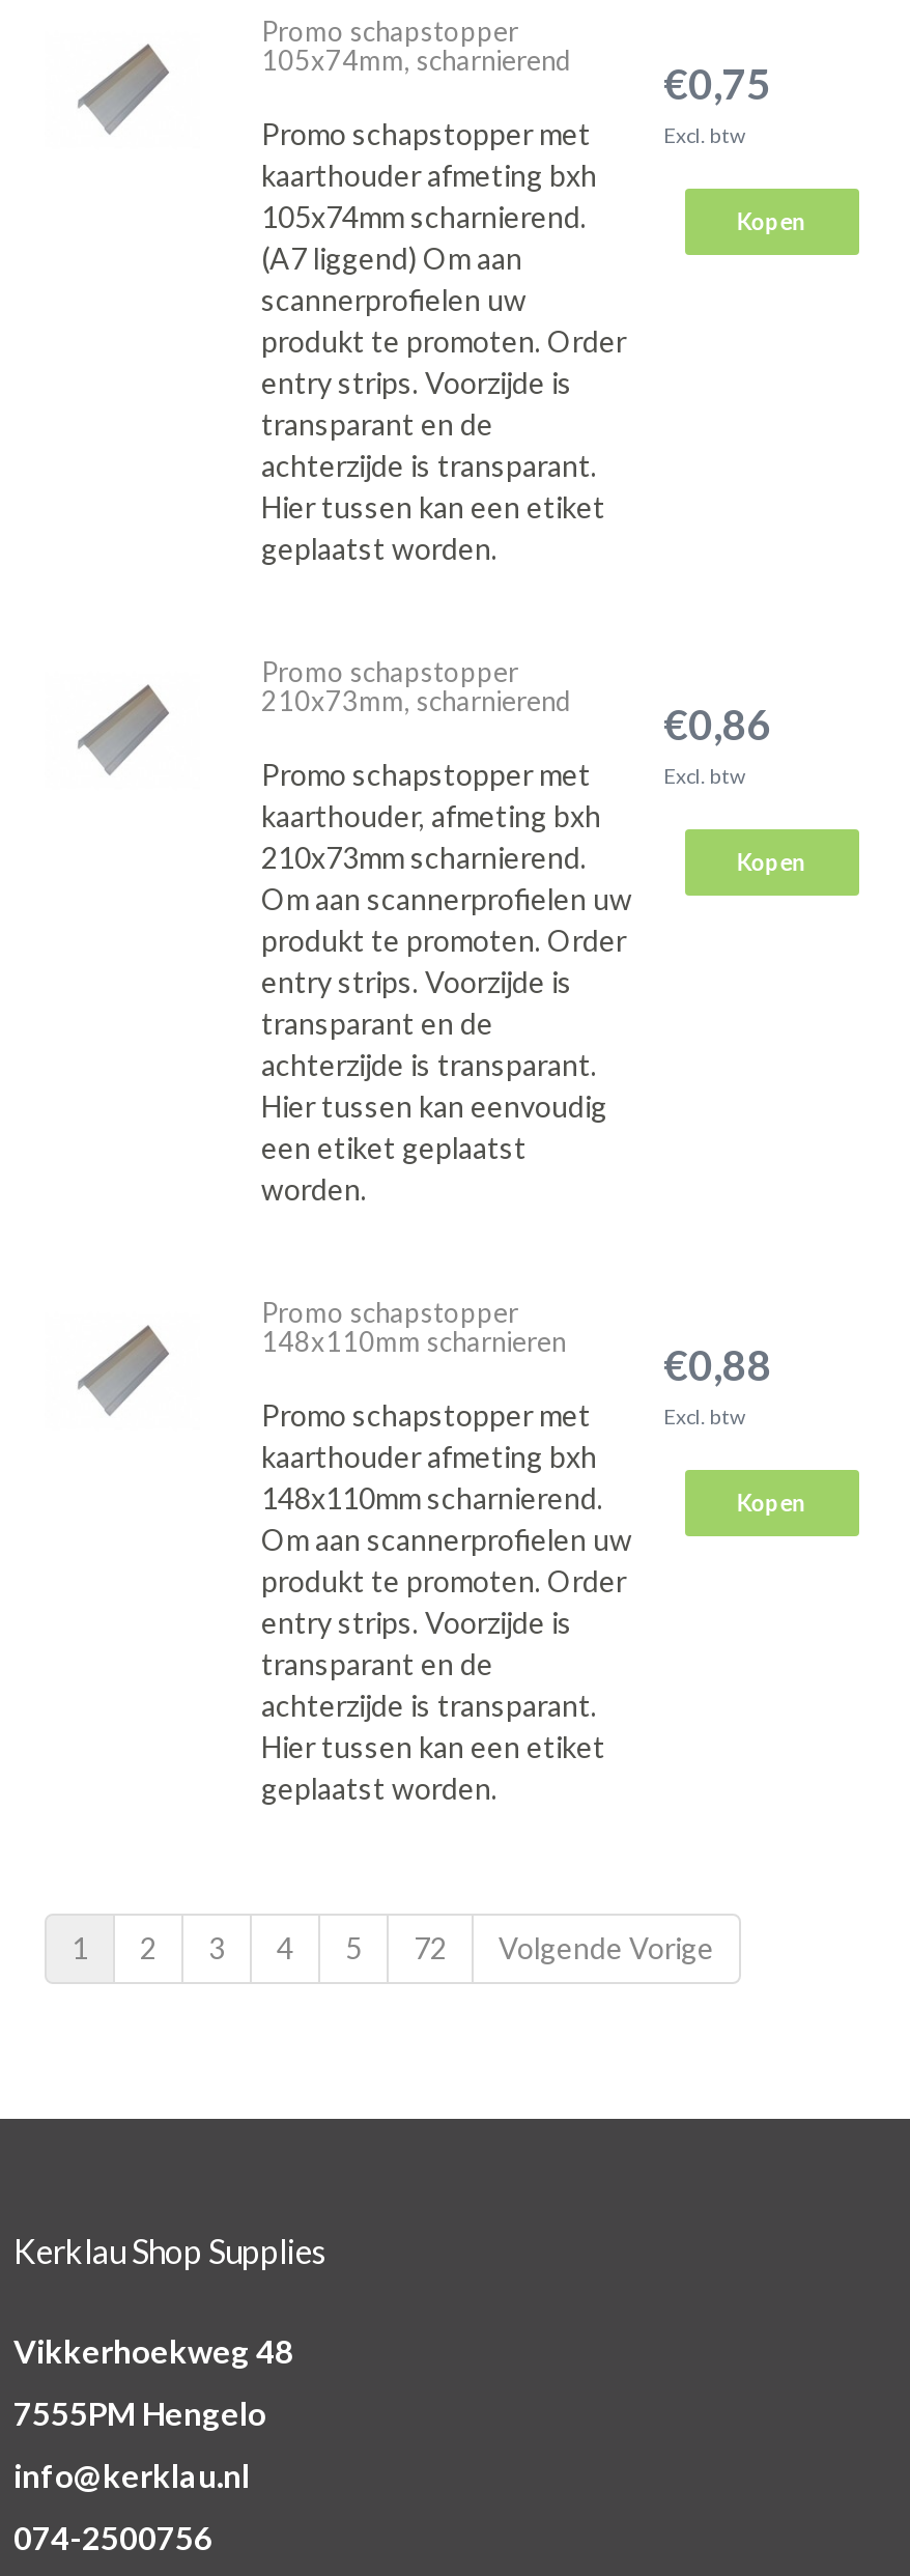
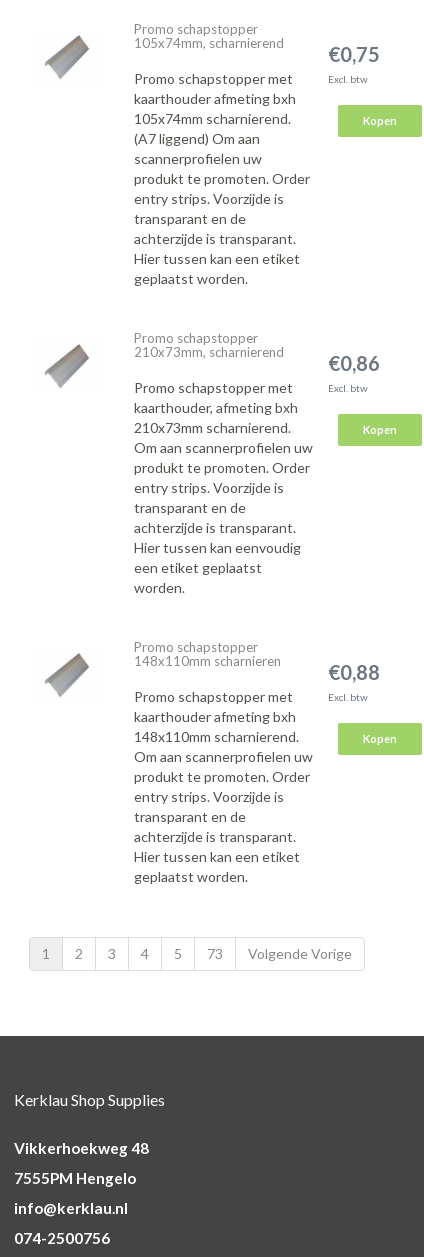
[72,1930,714,1965] 1 2 3 4 5 72 Volgende Vorige -> [42,945,352,962] 1 2 3 4 5 73 Volgende Vorige

